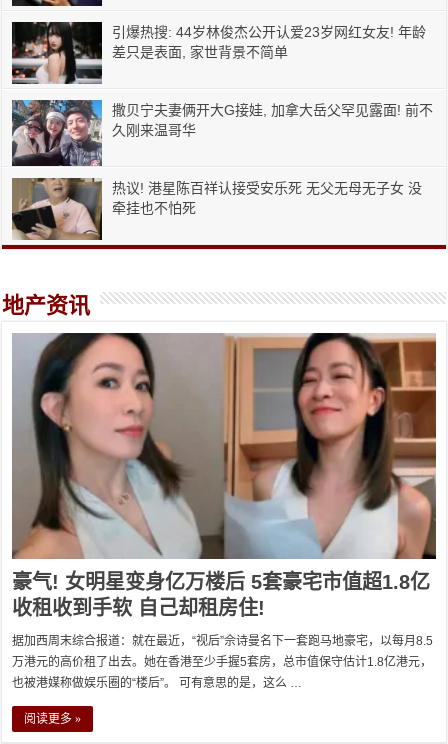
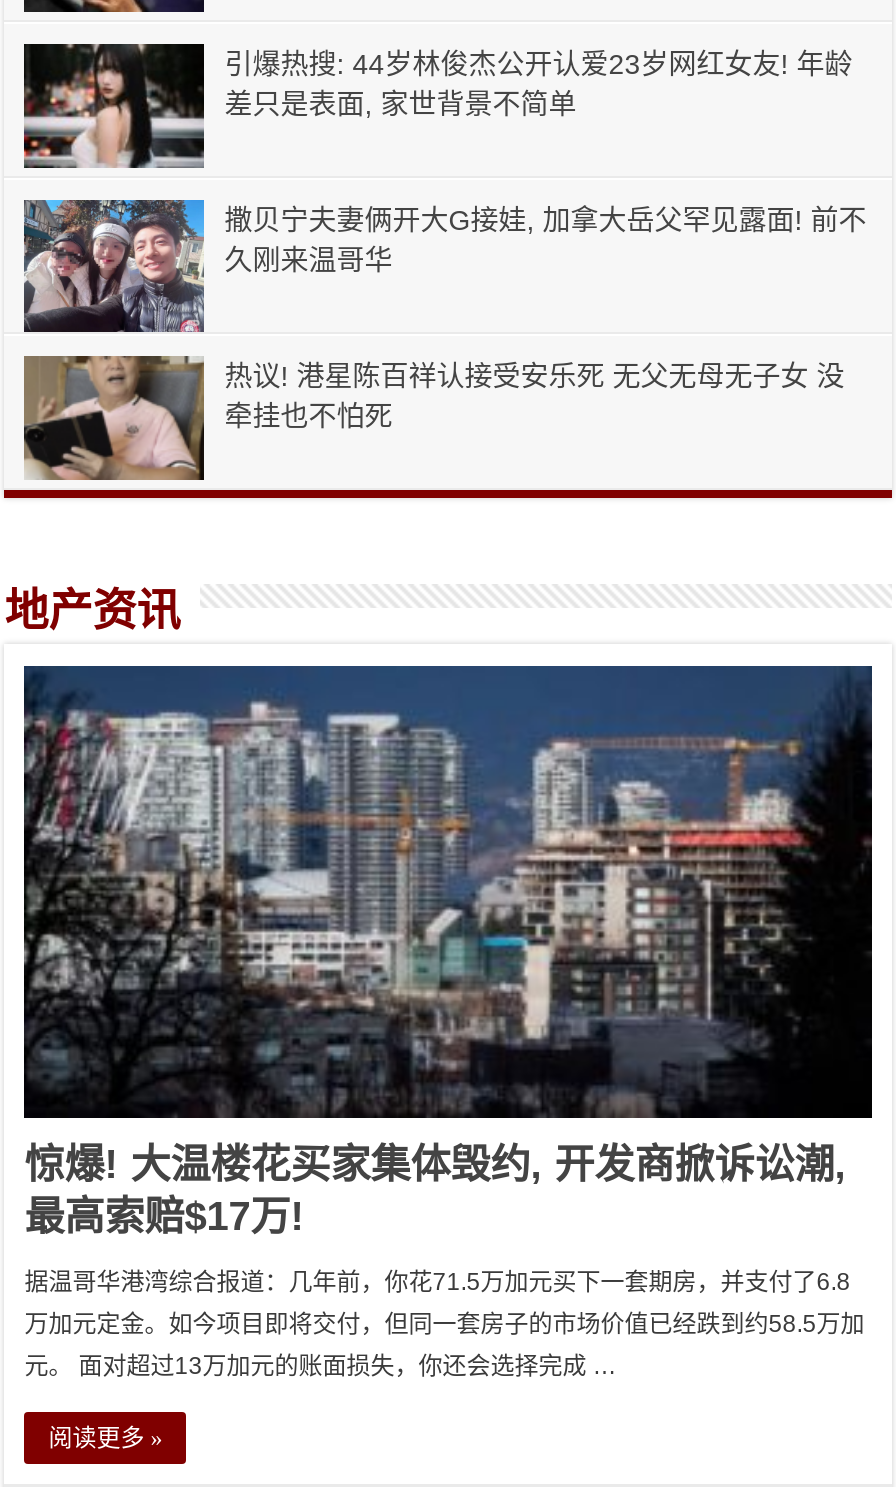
[11,332,437,618] [image] | 豪气! 女明星变身亿万楼后 5套豪宅市值超1.8亿 | 收租收到手软 自己却租房住! -> [22,664,874,1237] [image] | 惊爆! 大温楼花买家集体毁约, 开发商掀诉讼潮, | 最高索赔$17万!
[12,633,433,647] 据加西周末综合报道：就在最近，“视后”佘诗曼名下一套跑马地豪宅，以每月8.5 -> [24,1267,850,1295] 据温哥华港湾综合报道：几年前，你花71.5万加元买下一套期房，并支付了6.8
[12,654,432,668] 万港元的高价租了出去。她在香港至少手握5套房，总市值保守估计1.8亿港元， -> [24,1309,864,1337] 万加元定金。如今项目即将交付，但同一套房子的市场价值已经跌到约58.5万加
[12,675,302,689] 也被港媒称做娱乐圈的“楼后”。 可有意思的是，这么 … -> [24,1351,616,1379] 元。 面对超过13万加元的账面损失，你还会选择完成 …

